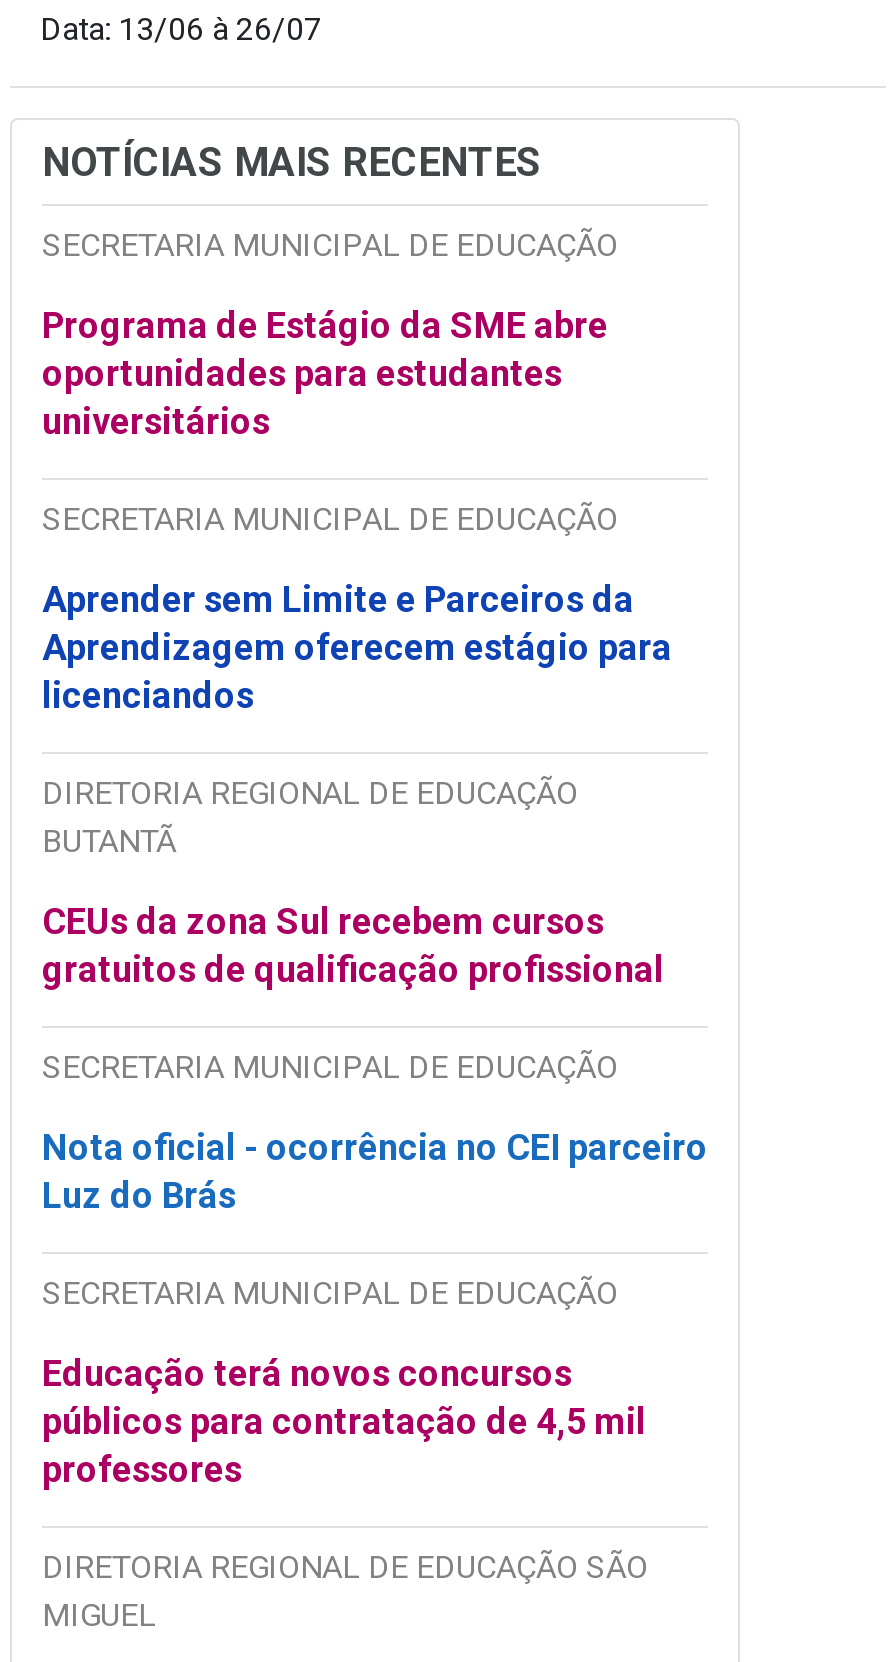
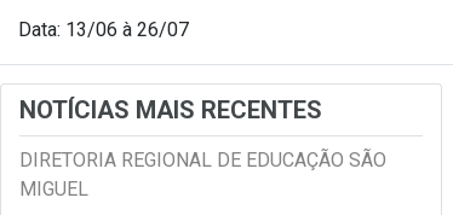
[42,227,708,1491] SECRETARIA MUNICIPAL DE EDUCAÇÃO | Programa de Estágio da SME abre | oportunidades para estudantes | universitários | SECRETARIA MUNICIPAL DE EDUCAÇÃO | Aprender sem Limite e Parceiros da | Aprendizagem oferecem estágio para | licenciandos | DIRETORIA REGIONAL DE EDUCAÇÃO | BUTANTÃ | CEUs da zona Sul recebem cursos | gratuitos de qualificação profissional | SECRETARIA MUNICIPAL DE EDUCAÇÃO | Nota oficial - ocorrência no CEI parceiro | Luz do Brás | SECRETARIA MUNICIPAL DE EDUCAÇÃO | Educação terá novos concursos | públicos para contratação de 4,5 mil | professores -> none

